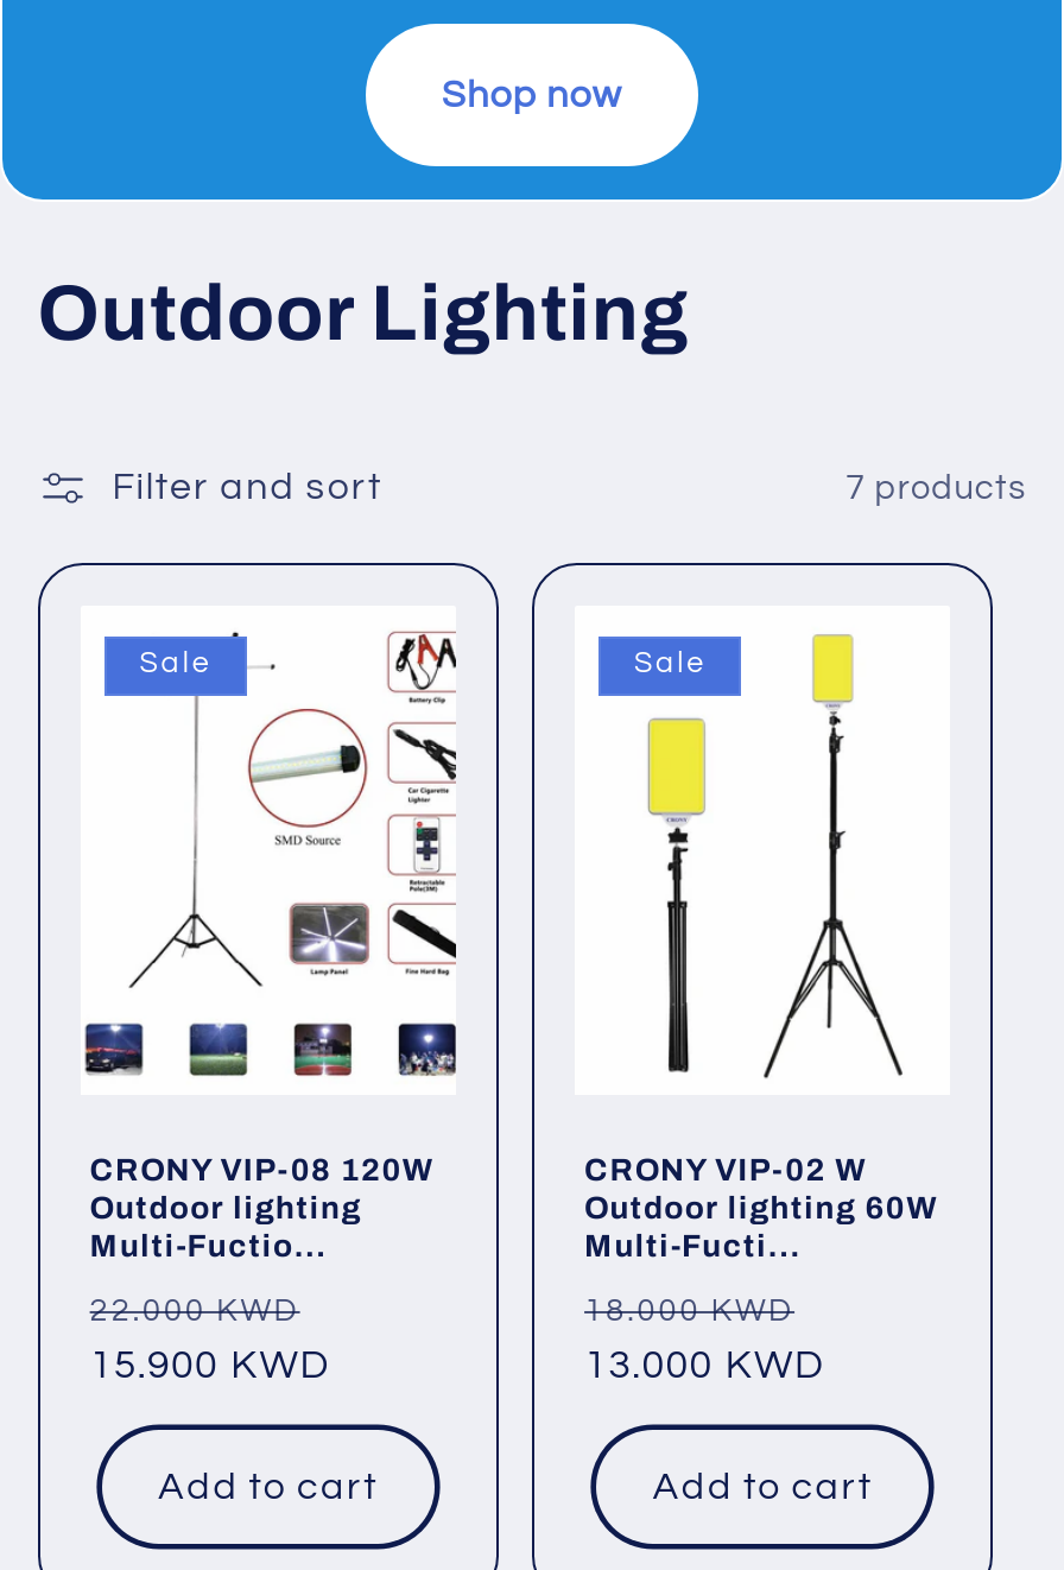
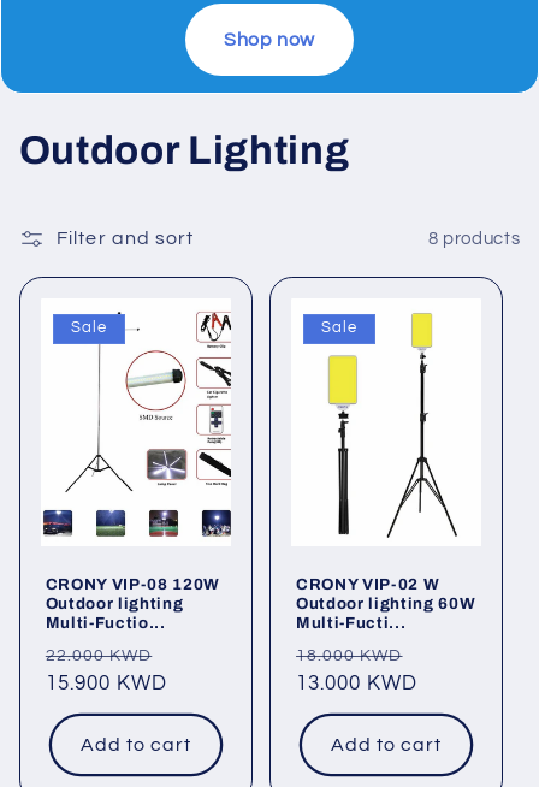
[845,470,1026,506] 7 products -> [428,230,520,248] 8 products

